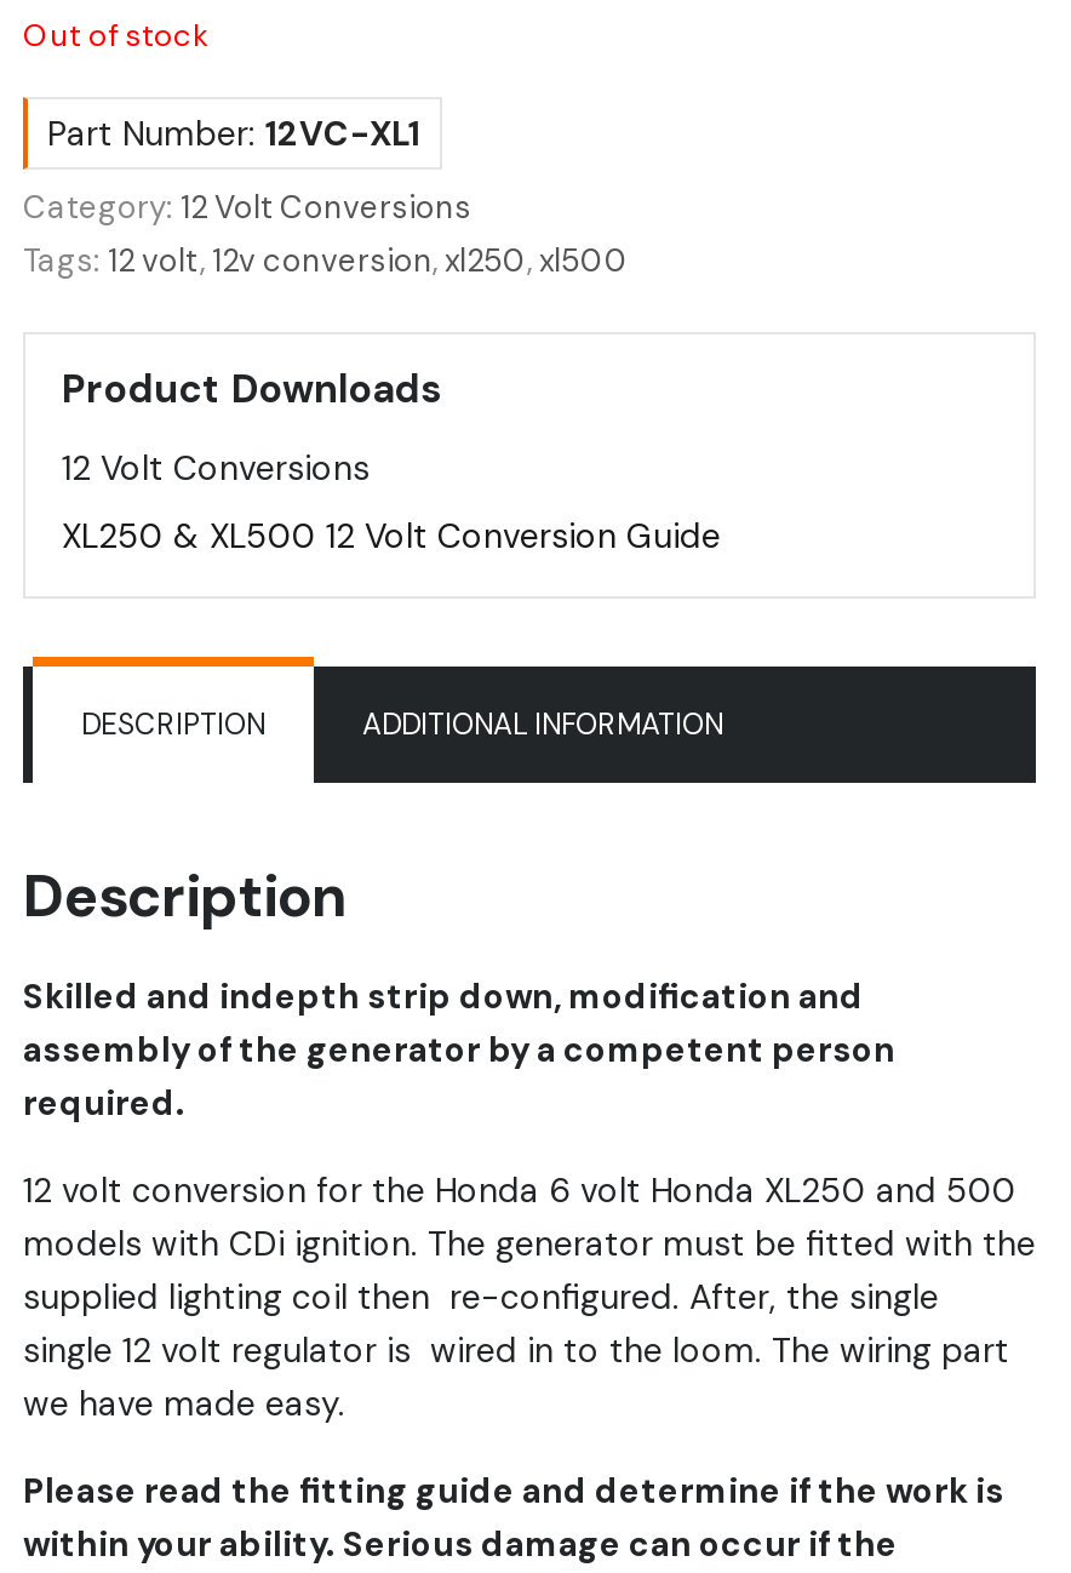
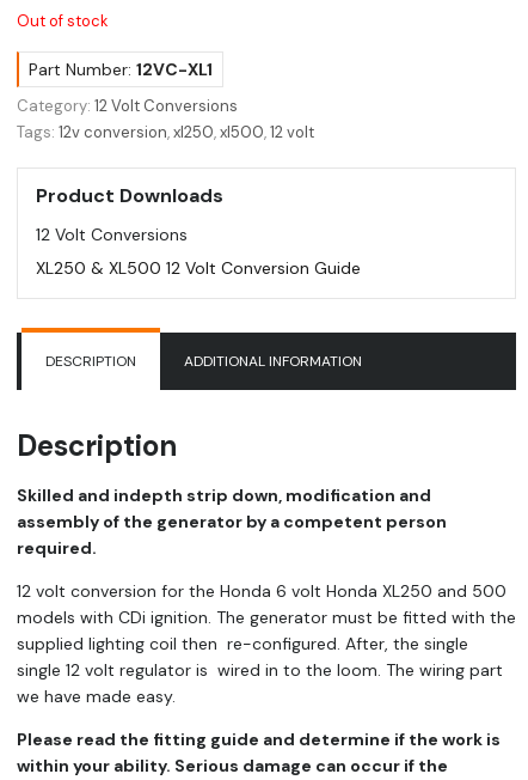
[23,239,629,280] Tags: 12 volt, 12v conversion, xl250, xl500 -> [17,122,314,142] Tags: 12v conversion, xl250, xl500, 12 volt

